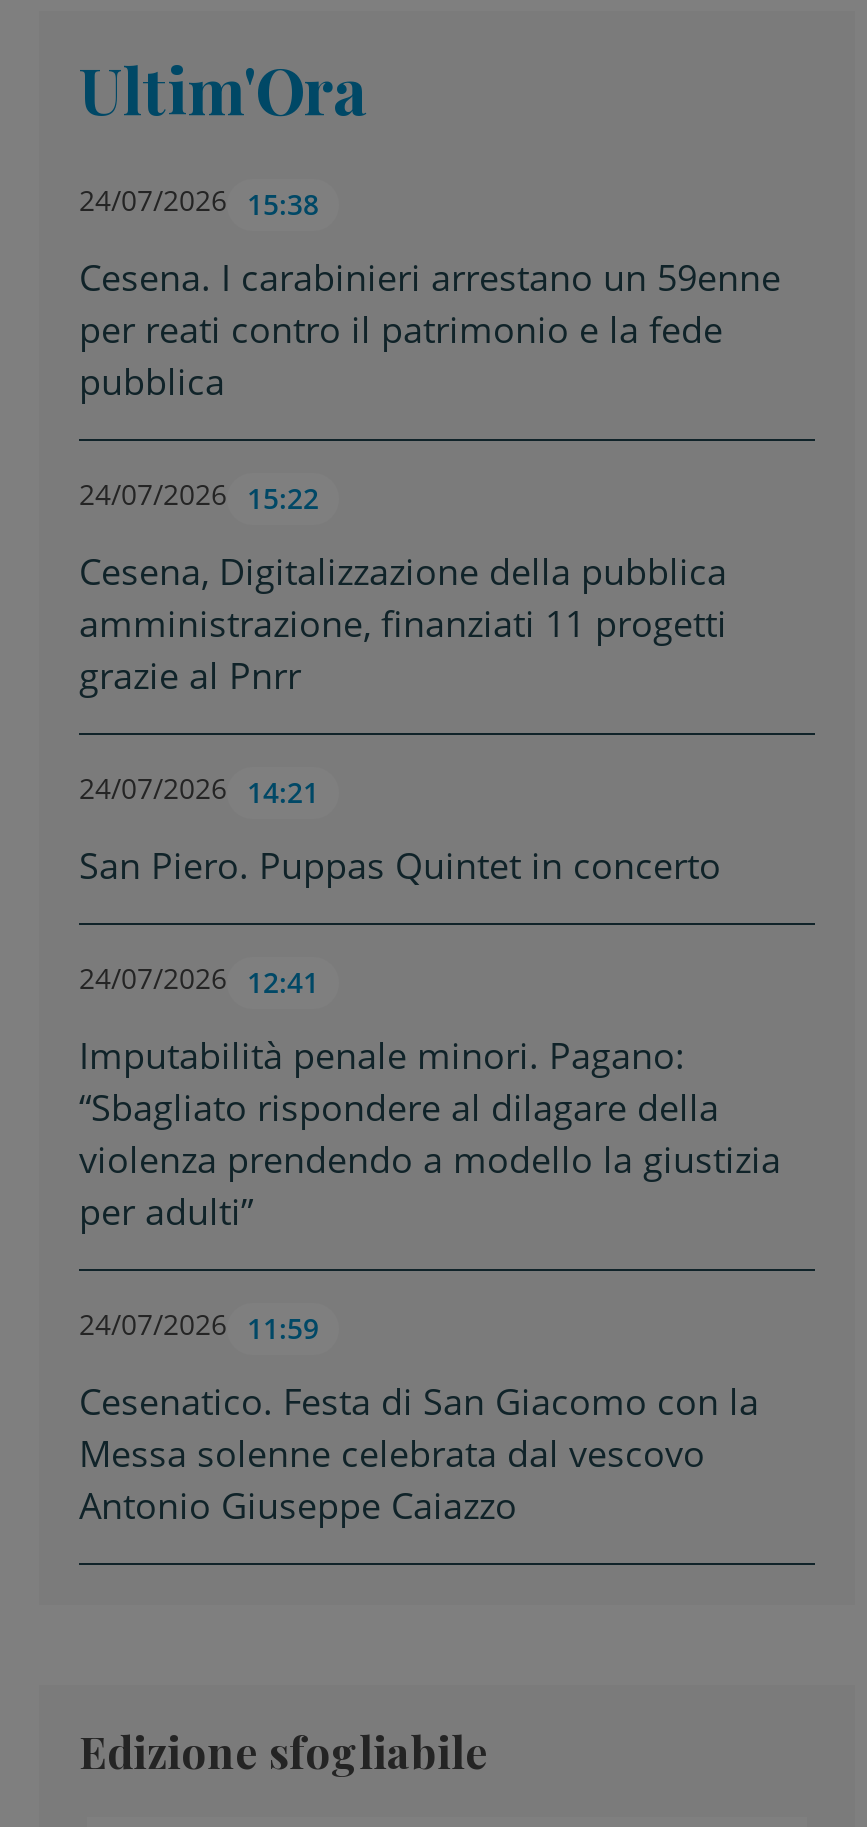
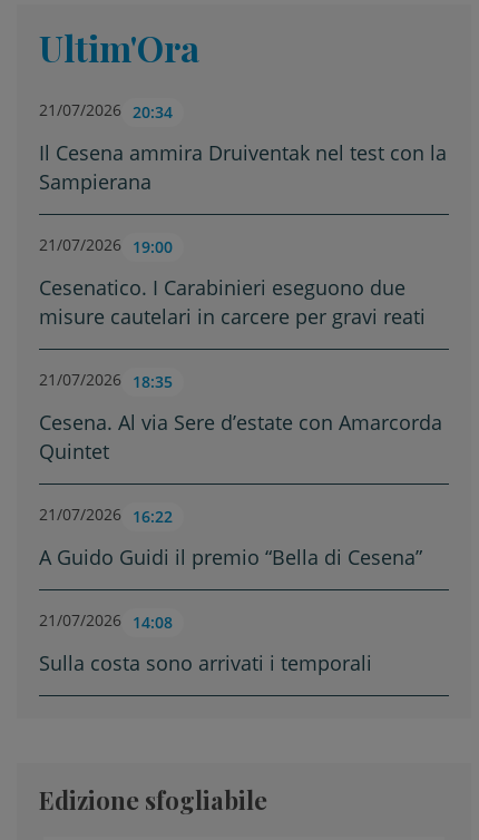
[79,181,319,223] 24/07/2026 15:38 -> [39,99,173,123] 21/07/2026 20:34
[79,253,781,405] Cesena. I carabinieri arrestano un 59enne | per reati contro il patrimonio e la fede | pubblica -> [39,139,447,195] Il Cesena ammira Druiventak nel test con la | Sampierana
[79,475,319,517] 24/07/2026 15:22 -> [39,234,173,257] 21/07/2026 19:00
[79,547,727,699] Cesena, Digitalizzazione della pubblica | amministrazione, finanziati 11 progetti | grazie al Pnrr -> [39,274,426,330] Cesenatico. I Carabinieri eseguono due | misure cautelari in carcere per gravi reati
[79,769,319,811] 24/07/2026 14:21 -> [39,369,173,392] 21/07/2026 18:35
[79,841,721,889] San Piero. Puppas Quintet in concerto -> [39,409,442,465] Cesena. Al via Sere d’estate con Amarcorda | Quintet
[79,959,319,1001] 24/07/2026 12:41 -> [39,504,173,527] 21/07/2026 16:22
[79,1031,781,1235] Imputabilità penale minori. Pagano: | “Sbagliato rispondere al dilagare della | violenza prendendo a modello la giustizia | per adulti” -> [39,544,422,570] A Guido Guidi il premio “Bella di Cesena”
[79,1305,319,1347] 24/07/2026 11:59 -> [39,609,173,633] 21/07/2026 14:08
[79,1377,759,1529] Cesenatico. Festa di San Giacomo con la | Messa solenne celebrata dal vescovo | Antonio Giuseppe Caiazzo -> [39,649,372,676] Sulla costa sono arrivati i temporali

